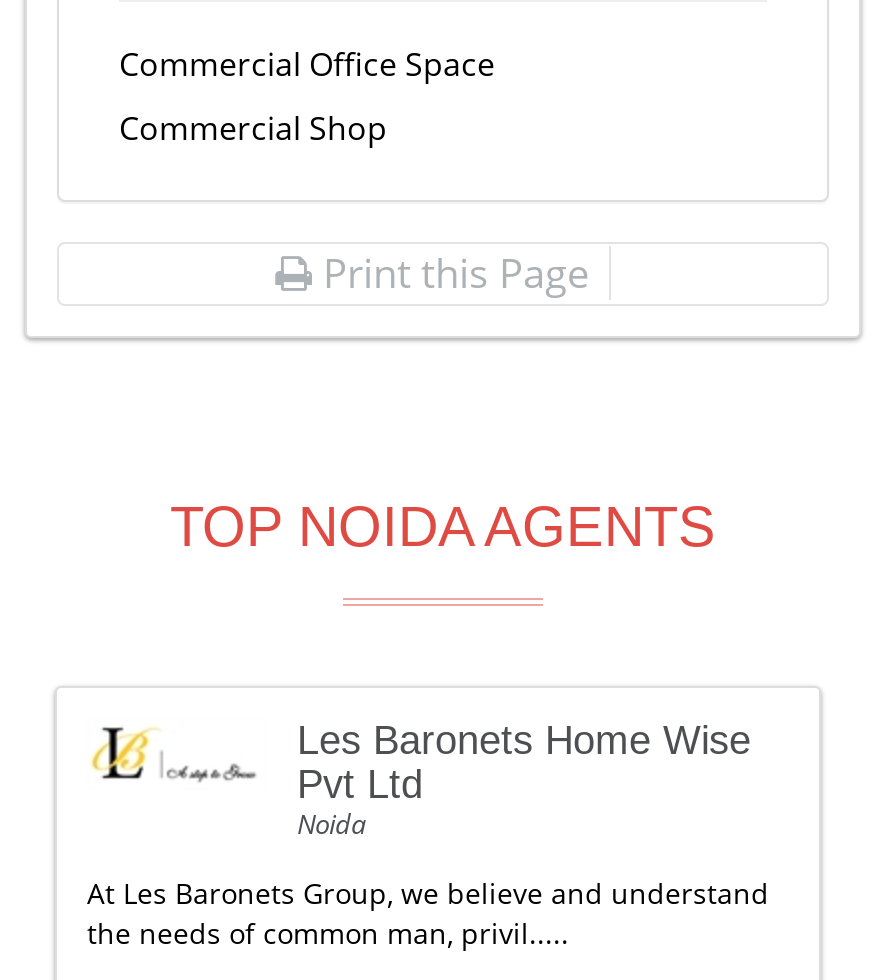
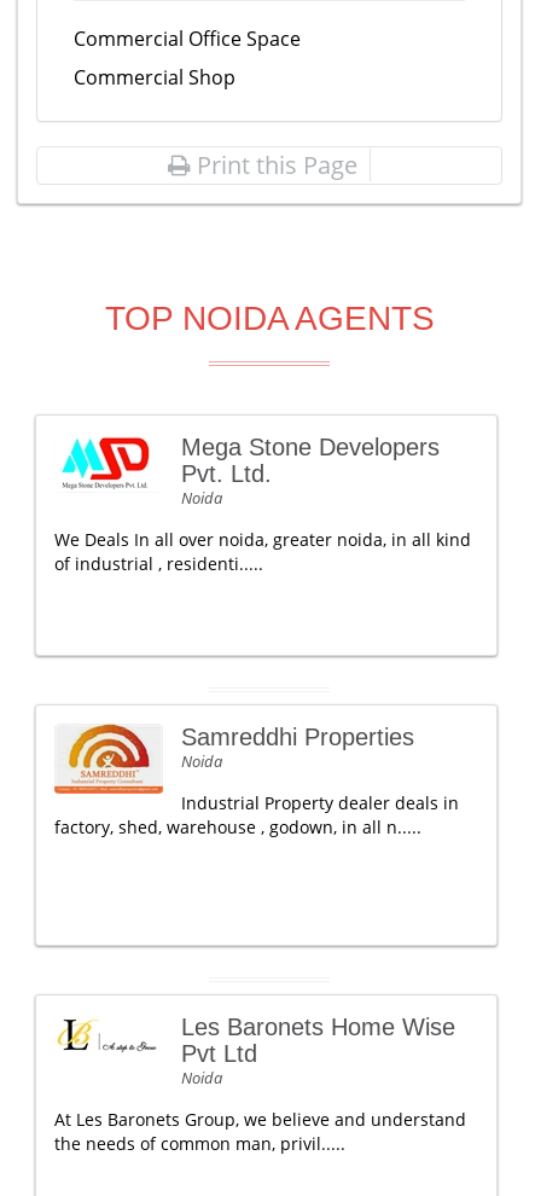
none -> [53,722,459,838] [image] | Samreddhi Properties | Noida | Industrial Property dealer deals in | factory, shed, warehouse , godown, in all n.....
none -> [54,434,471,575] [image] | Mega Stone Developers | Pvt. Ltd. | Noida | We Deals In all over noida, greater noida, in all kind | of industrial , residenti.....

